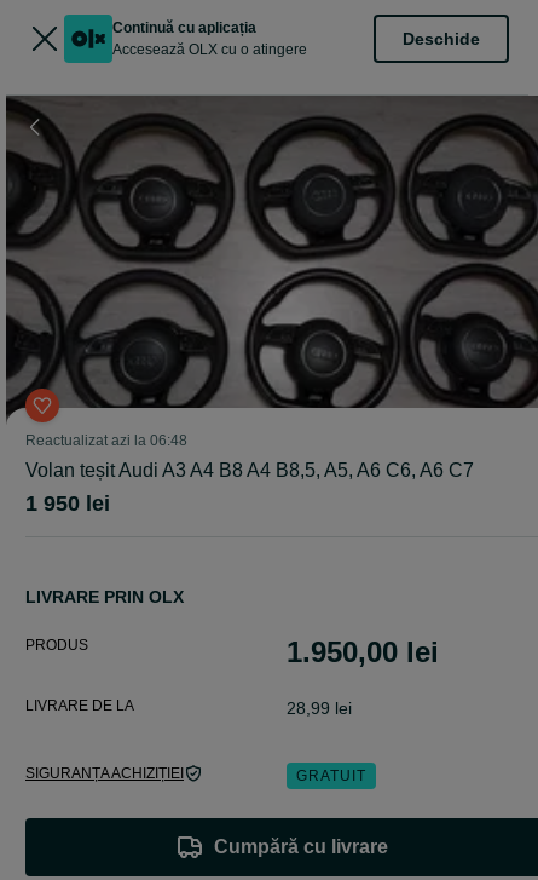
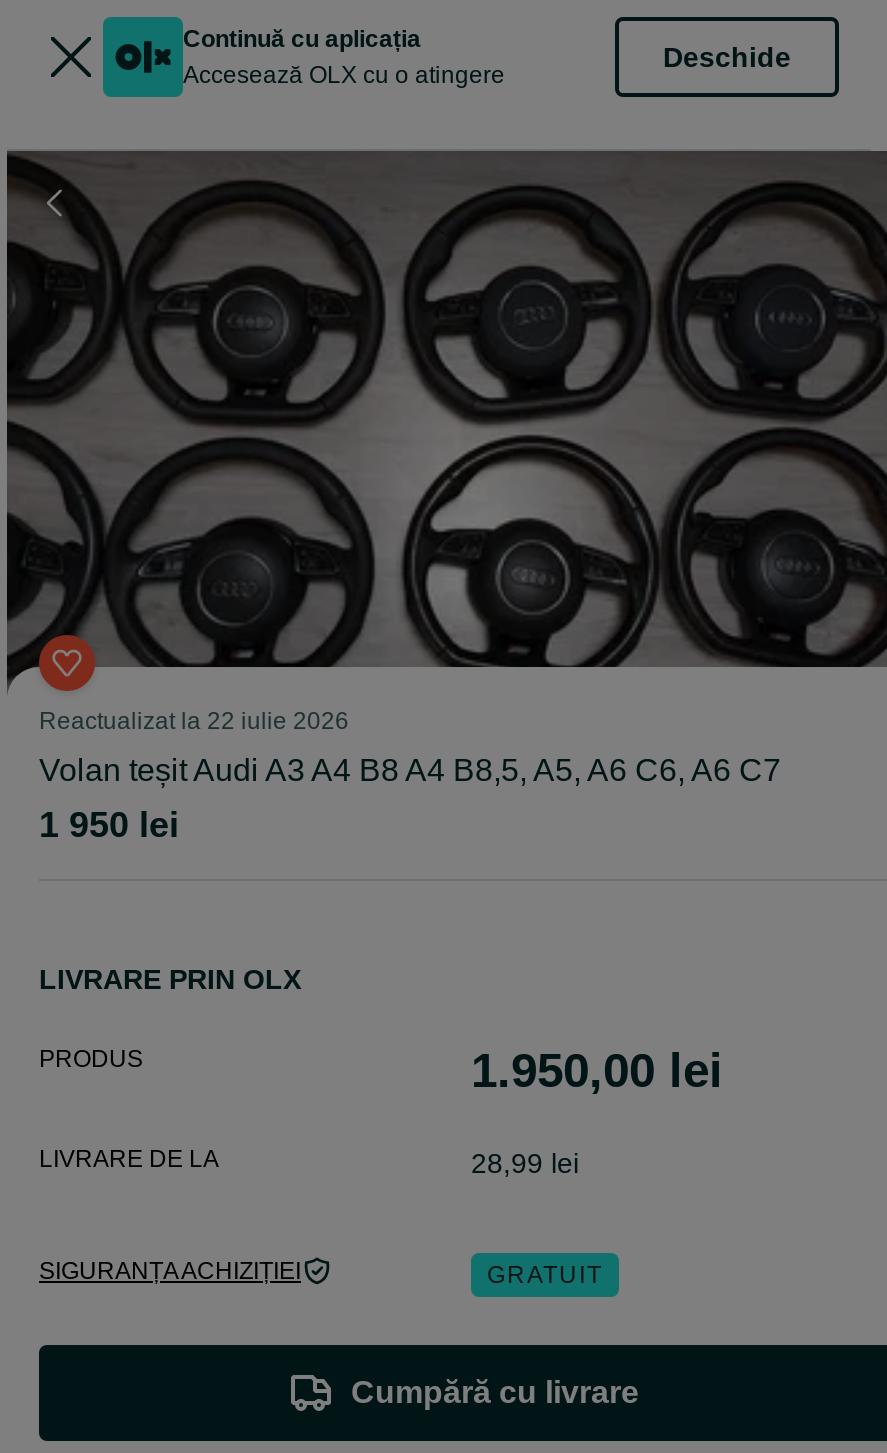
[25,432,187,449] Reactualizat azi la 06:48 -> [39,707,349,735] Reactualizat la 22 iulie 2026

